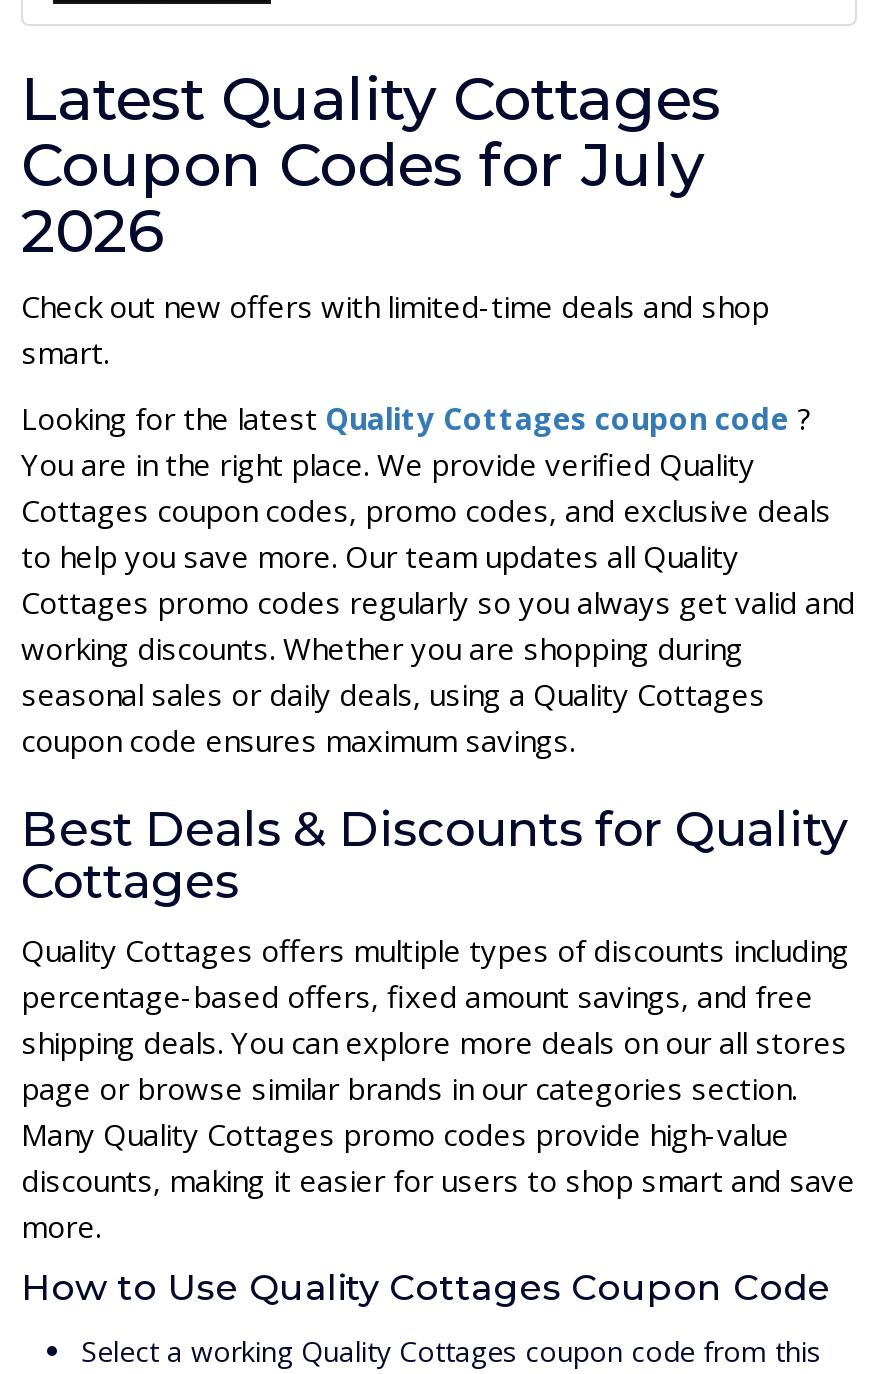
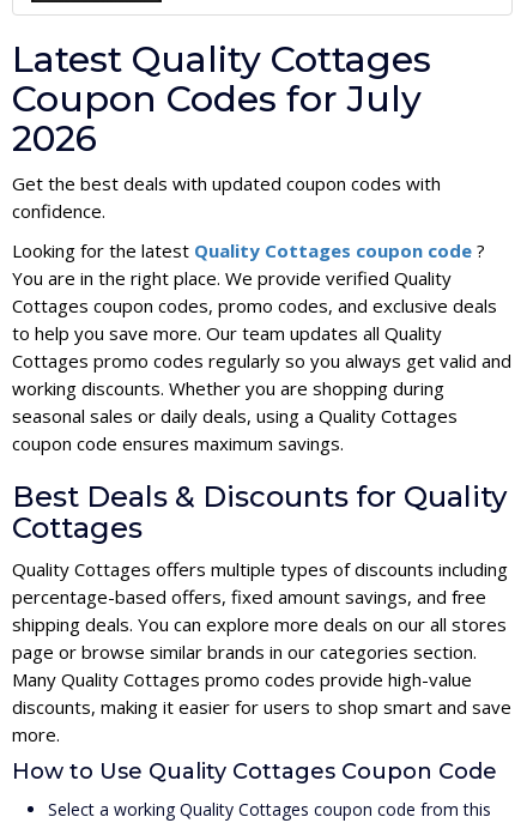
[21,286,769,372] Check out new offers with limited-time deals and shop | smart. -> [12,171,441,223] Get the best deals with updated coupon codes with | confidence.

